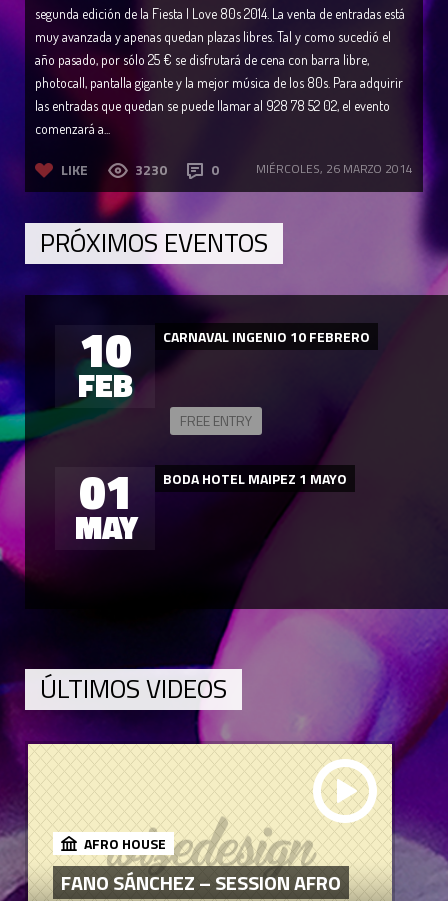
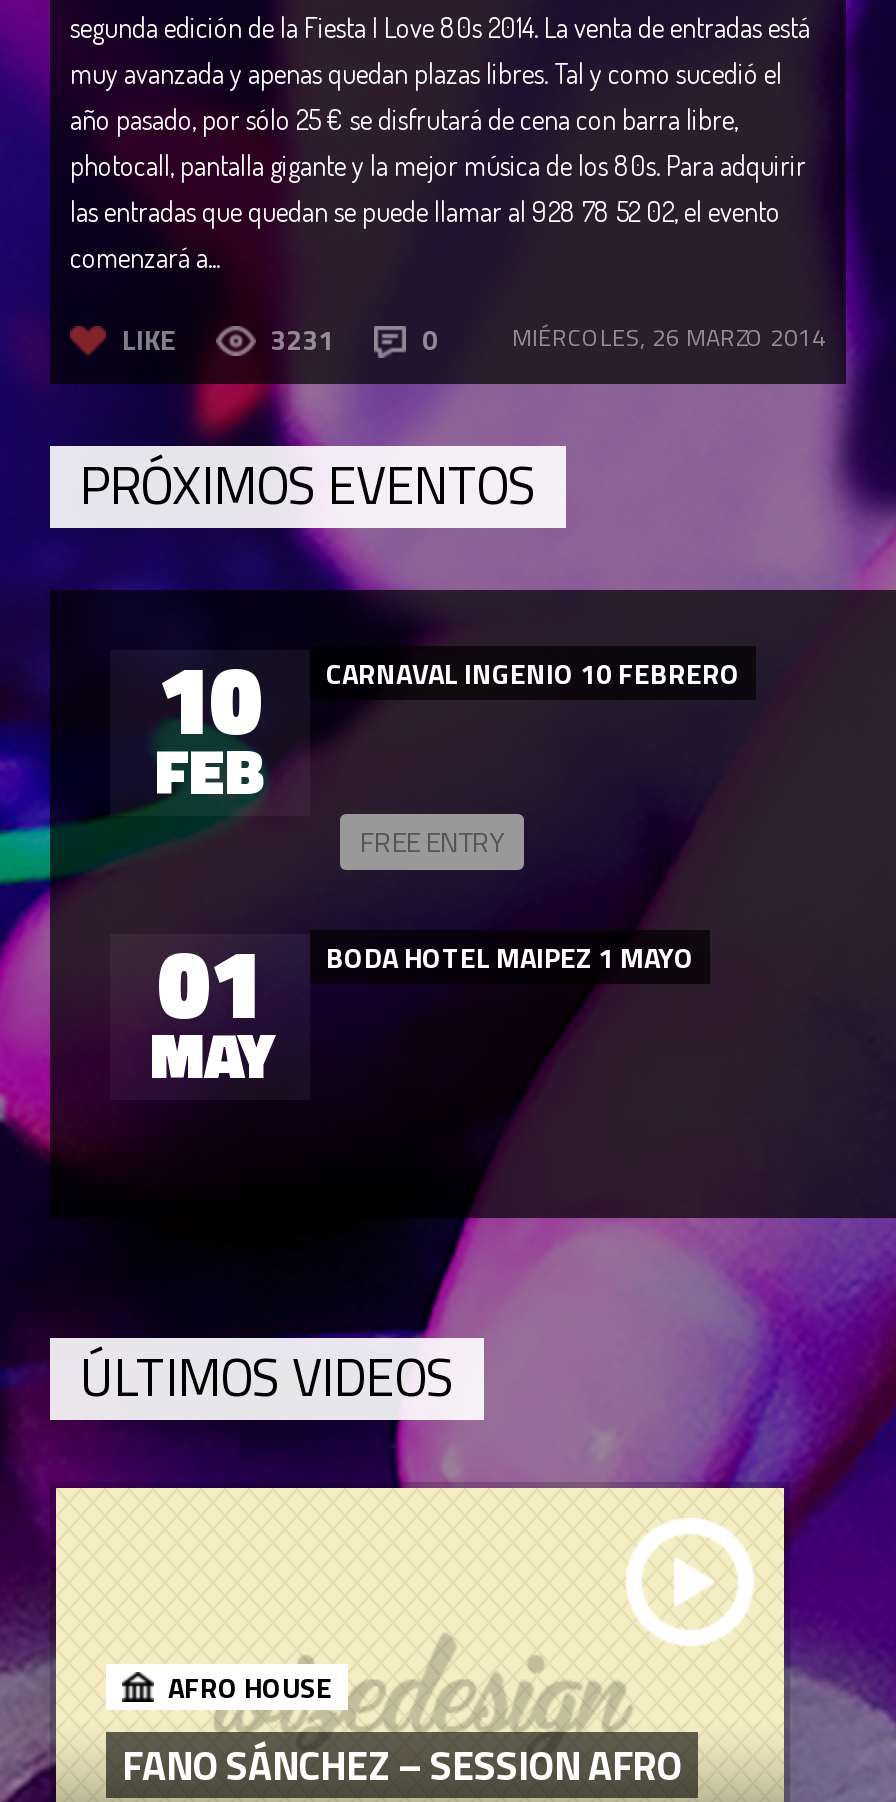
[135,159,167,180] 3230 -> [270,317,334,359] 3231

